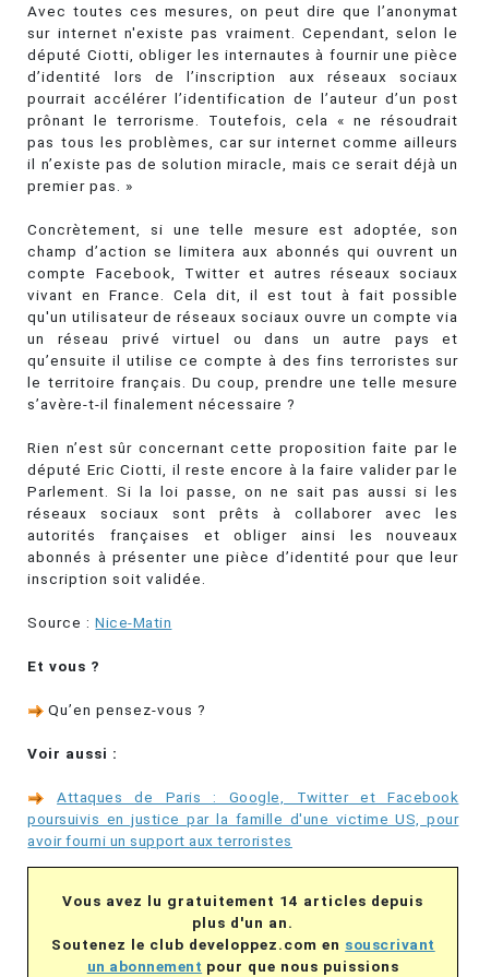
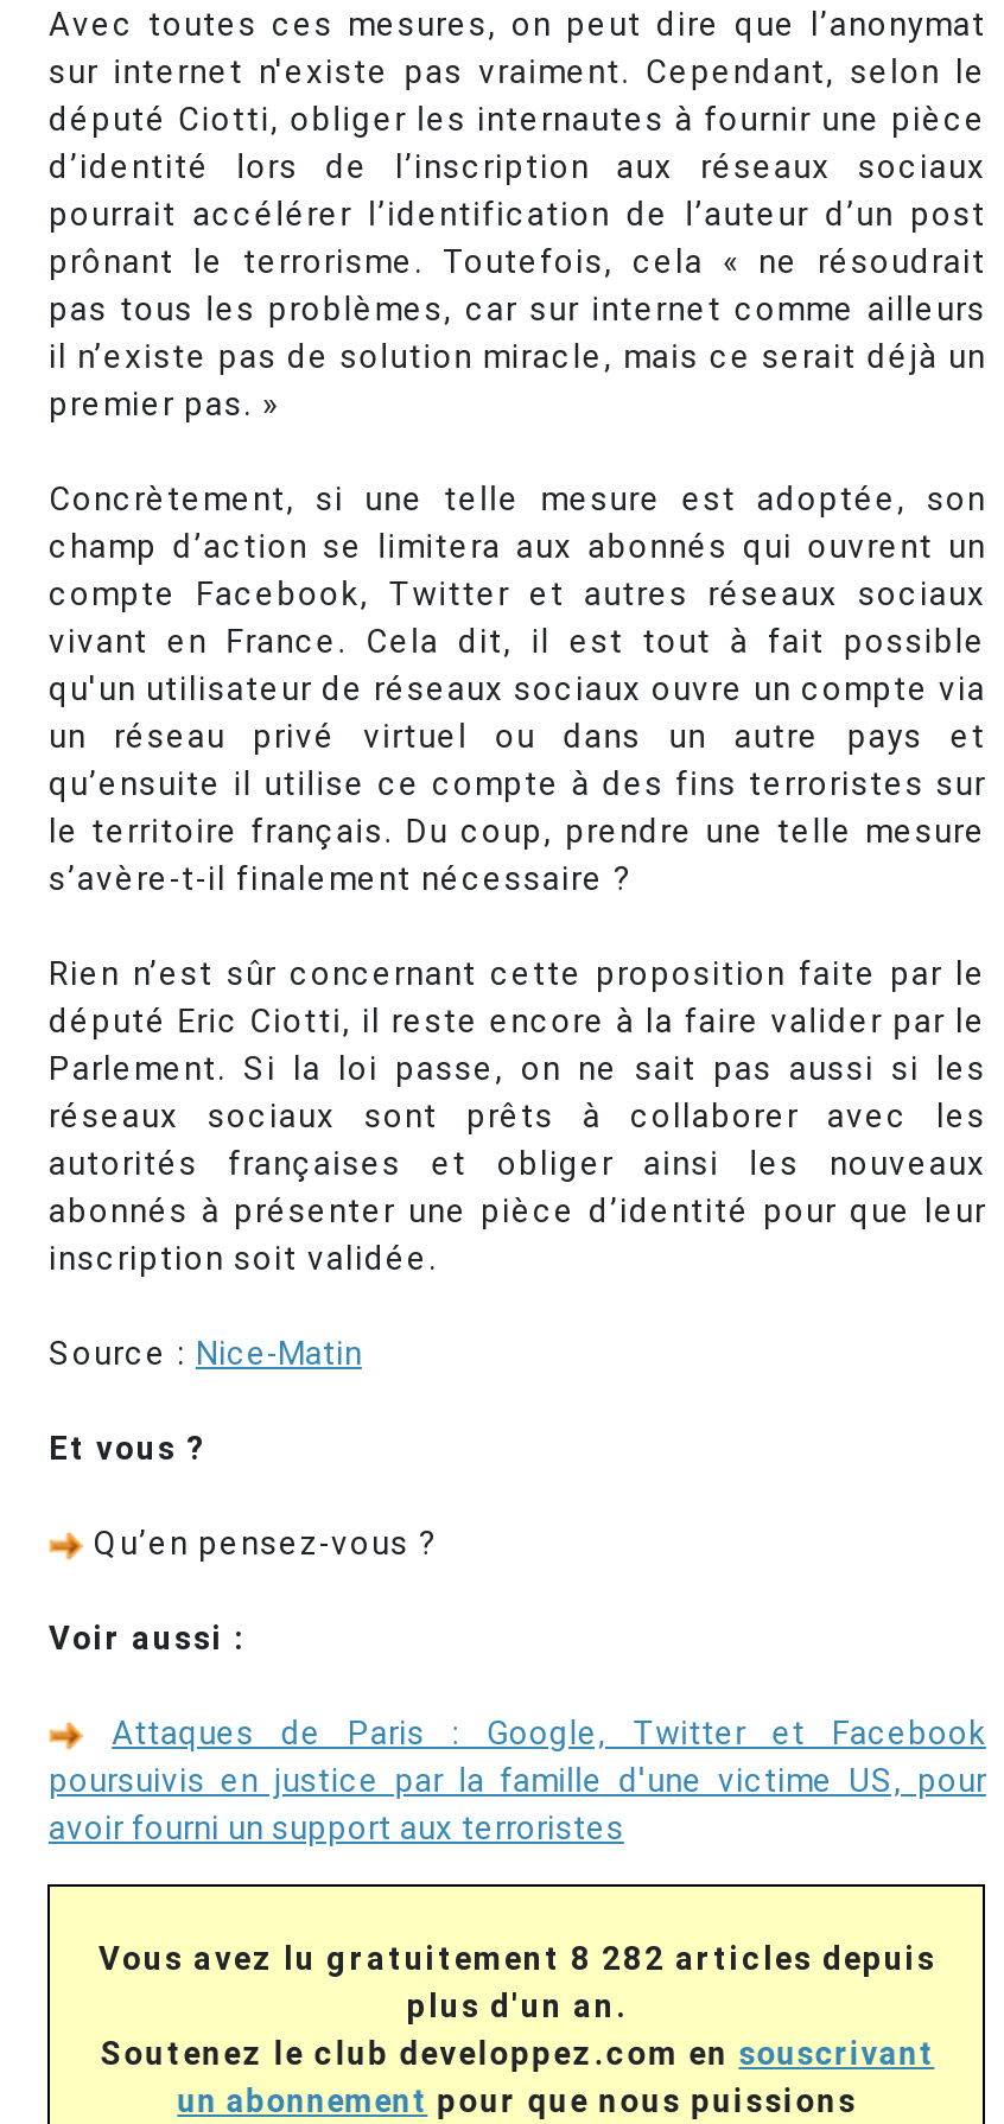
[63,892,424,909] Vous avez lu gratuitement 14 articles depuis -> [98,1939,936,1977] Vous avez lu gratuitement 8 282 articles depuis

